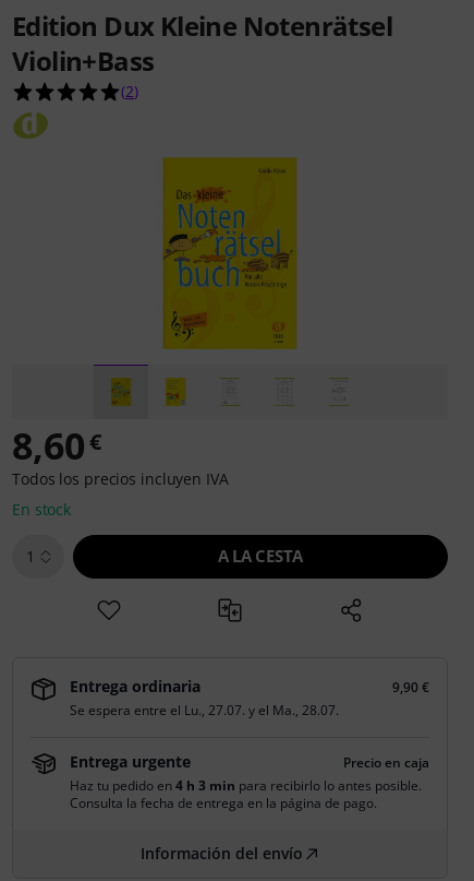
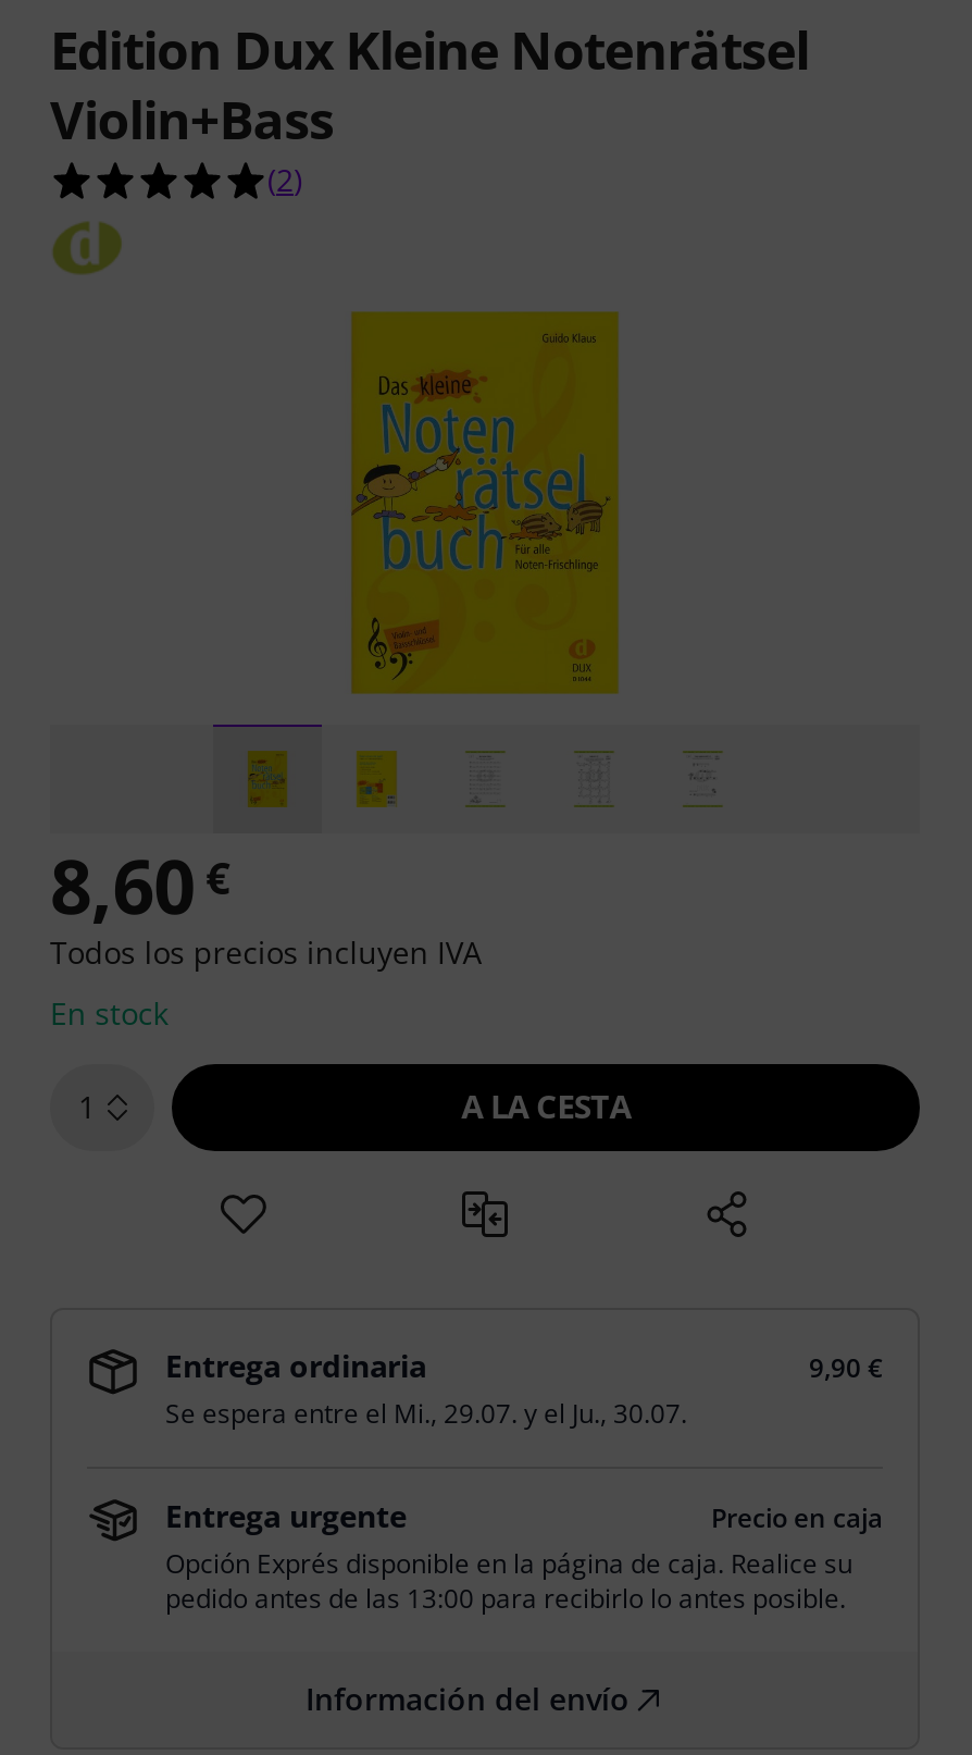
[70,701,339,719] Se espera entre el Lu., 27.07. y el Ma., 28.07. -> [165,1395,687,1432] Se espera entre el Mi., 29.07. y el Ju., 30.07.
[70,776,422,812] Haz tu pedido en 4 h 3 min para recibirlo lo antes posible. | Consulta la fecha de entrega en la página de pago. -> [165,1545,852,1617] Opción Exprés disponible en la página de caja. Realice su | pedido antes de las 13:00 para recibirlo lo antes posible.

